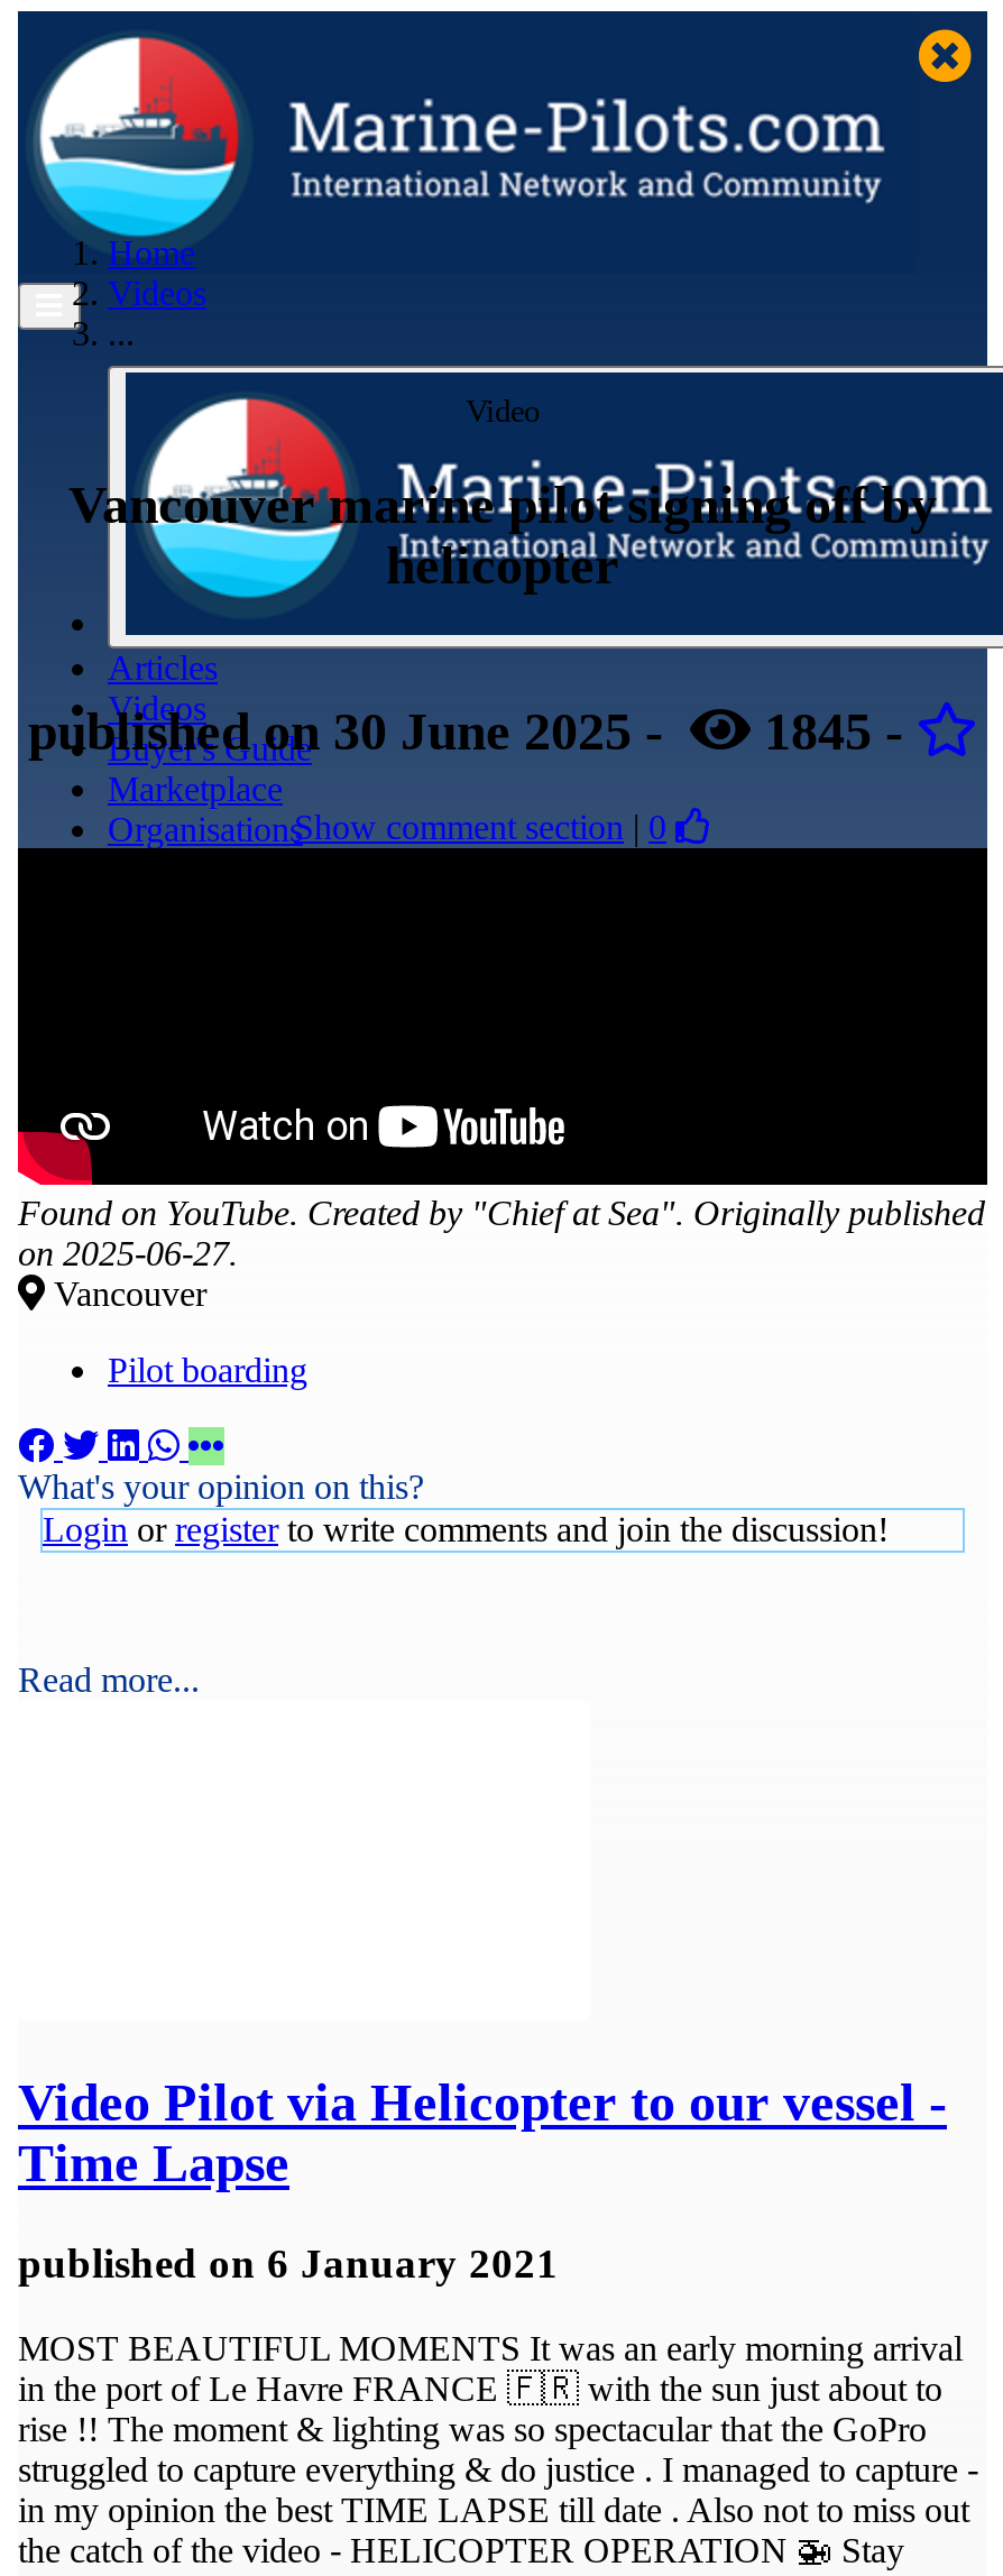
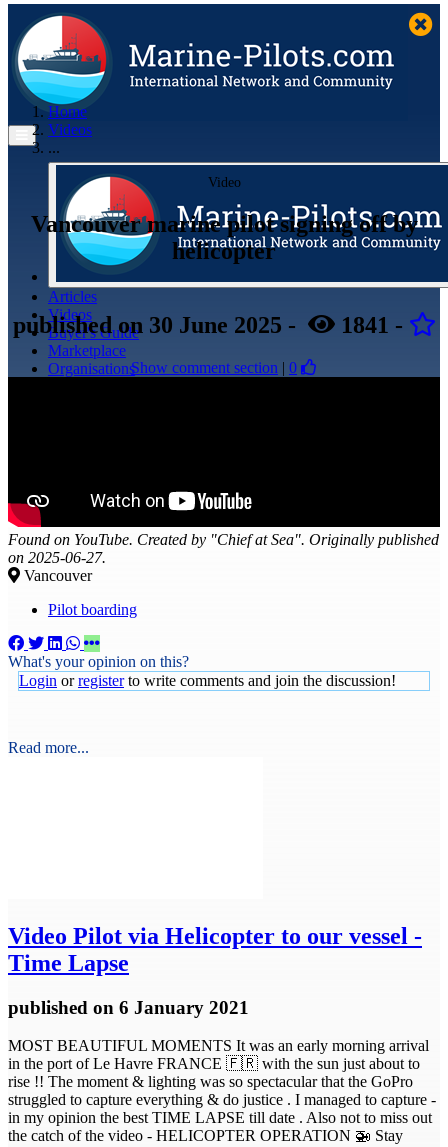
[751,702,917,760] 1845 - -> [334,312,408,338] 1841 -

